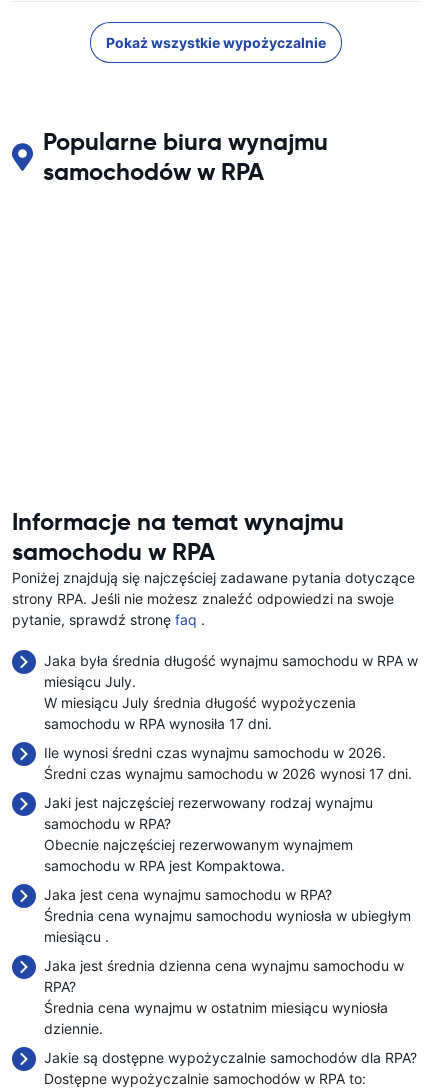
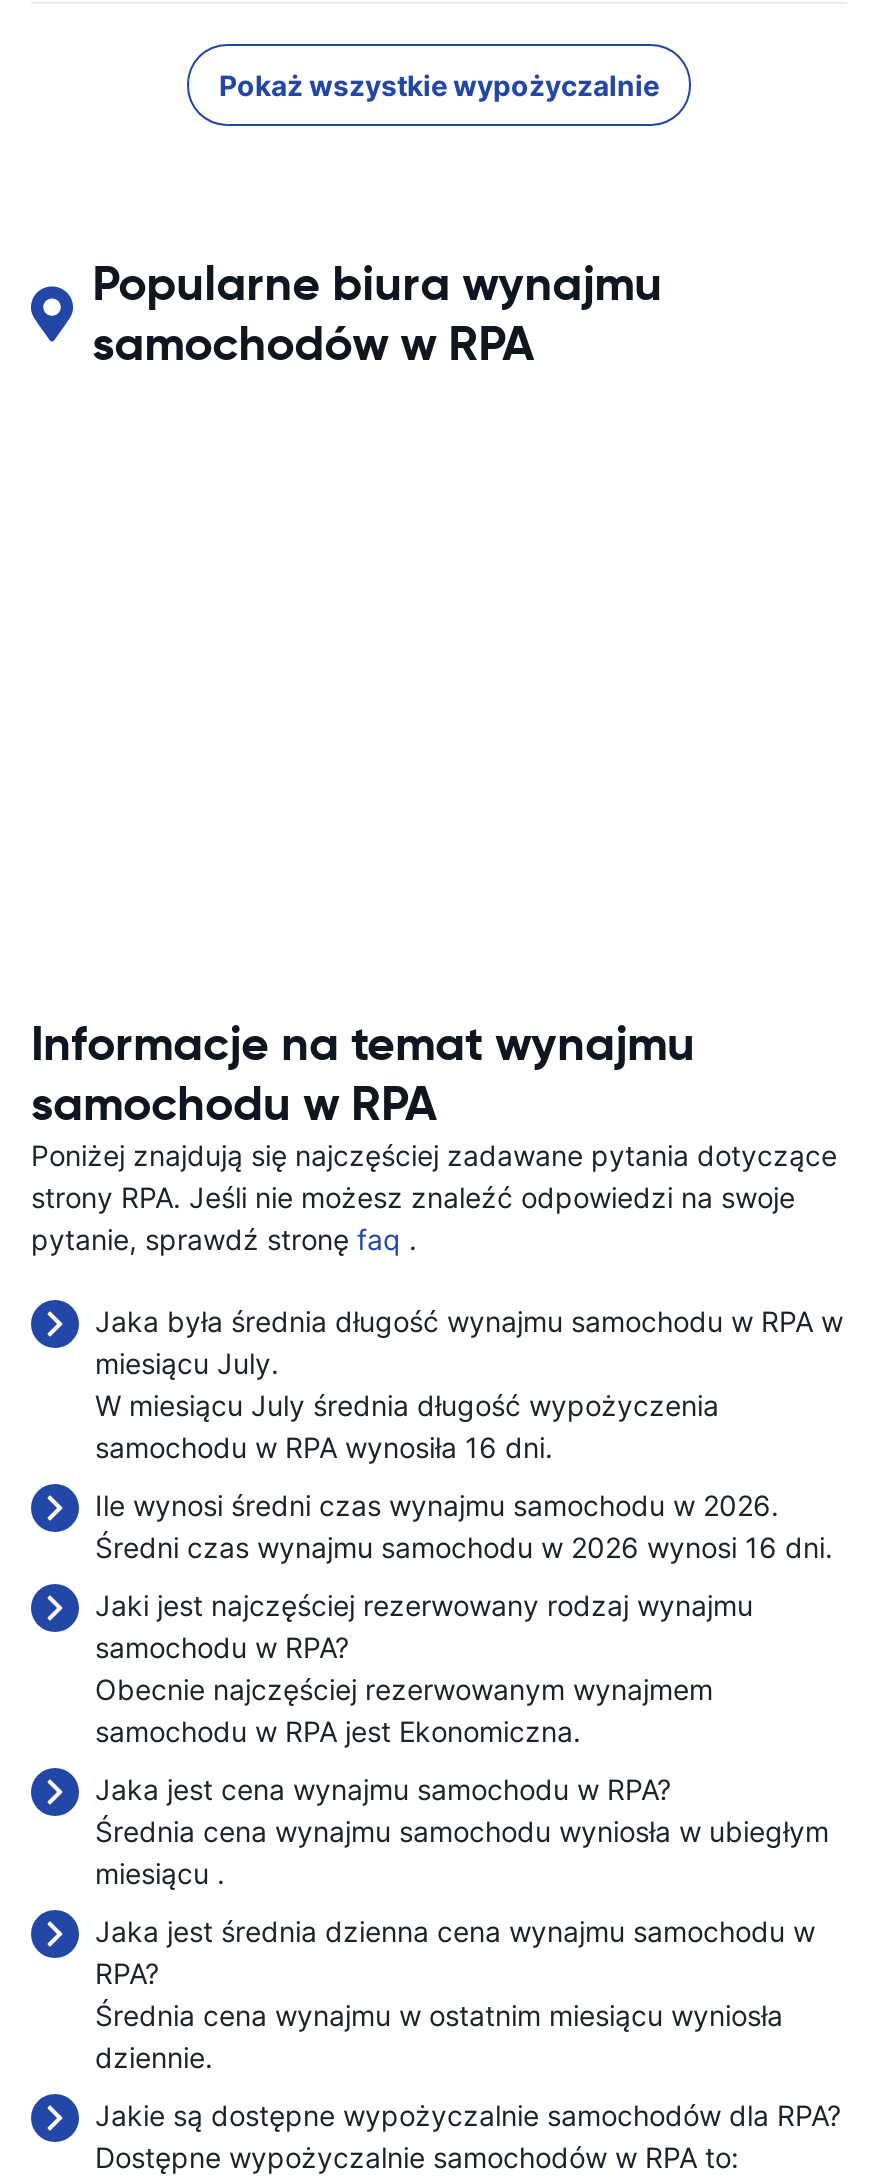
[44,715,272,732] samochodu w RPA wynosiła 17 dni. -> [95,1430,553,1464] samochodu w RPA wynosiła 16 dni.
[44,765,412,782] Średni czas wynajmu samochodu w 2026 wynosi 17 dni. -> [95,1530,833,1564] Średni czas wynajmu samochodu w 2026 wynosi 16 dni.
[44,857,285,874] samochodu w RPA jest Kompaktowa. -> [95,1714,581,1748] samochodu w RPA jest Ekonomiczna.

